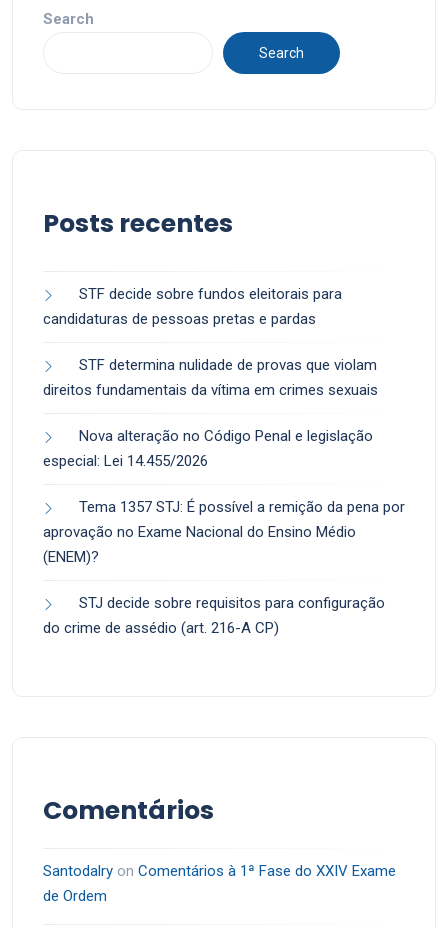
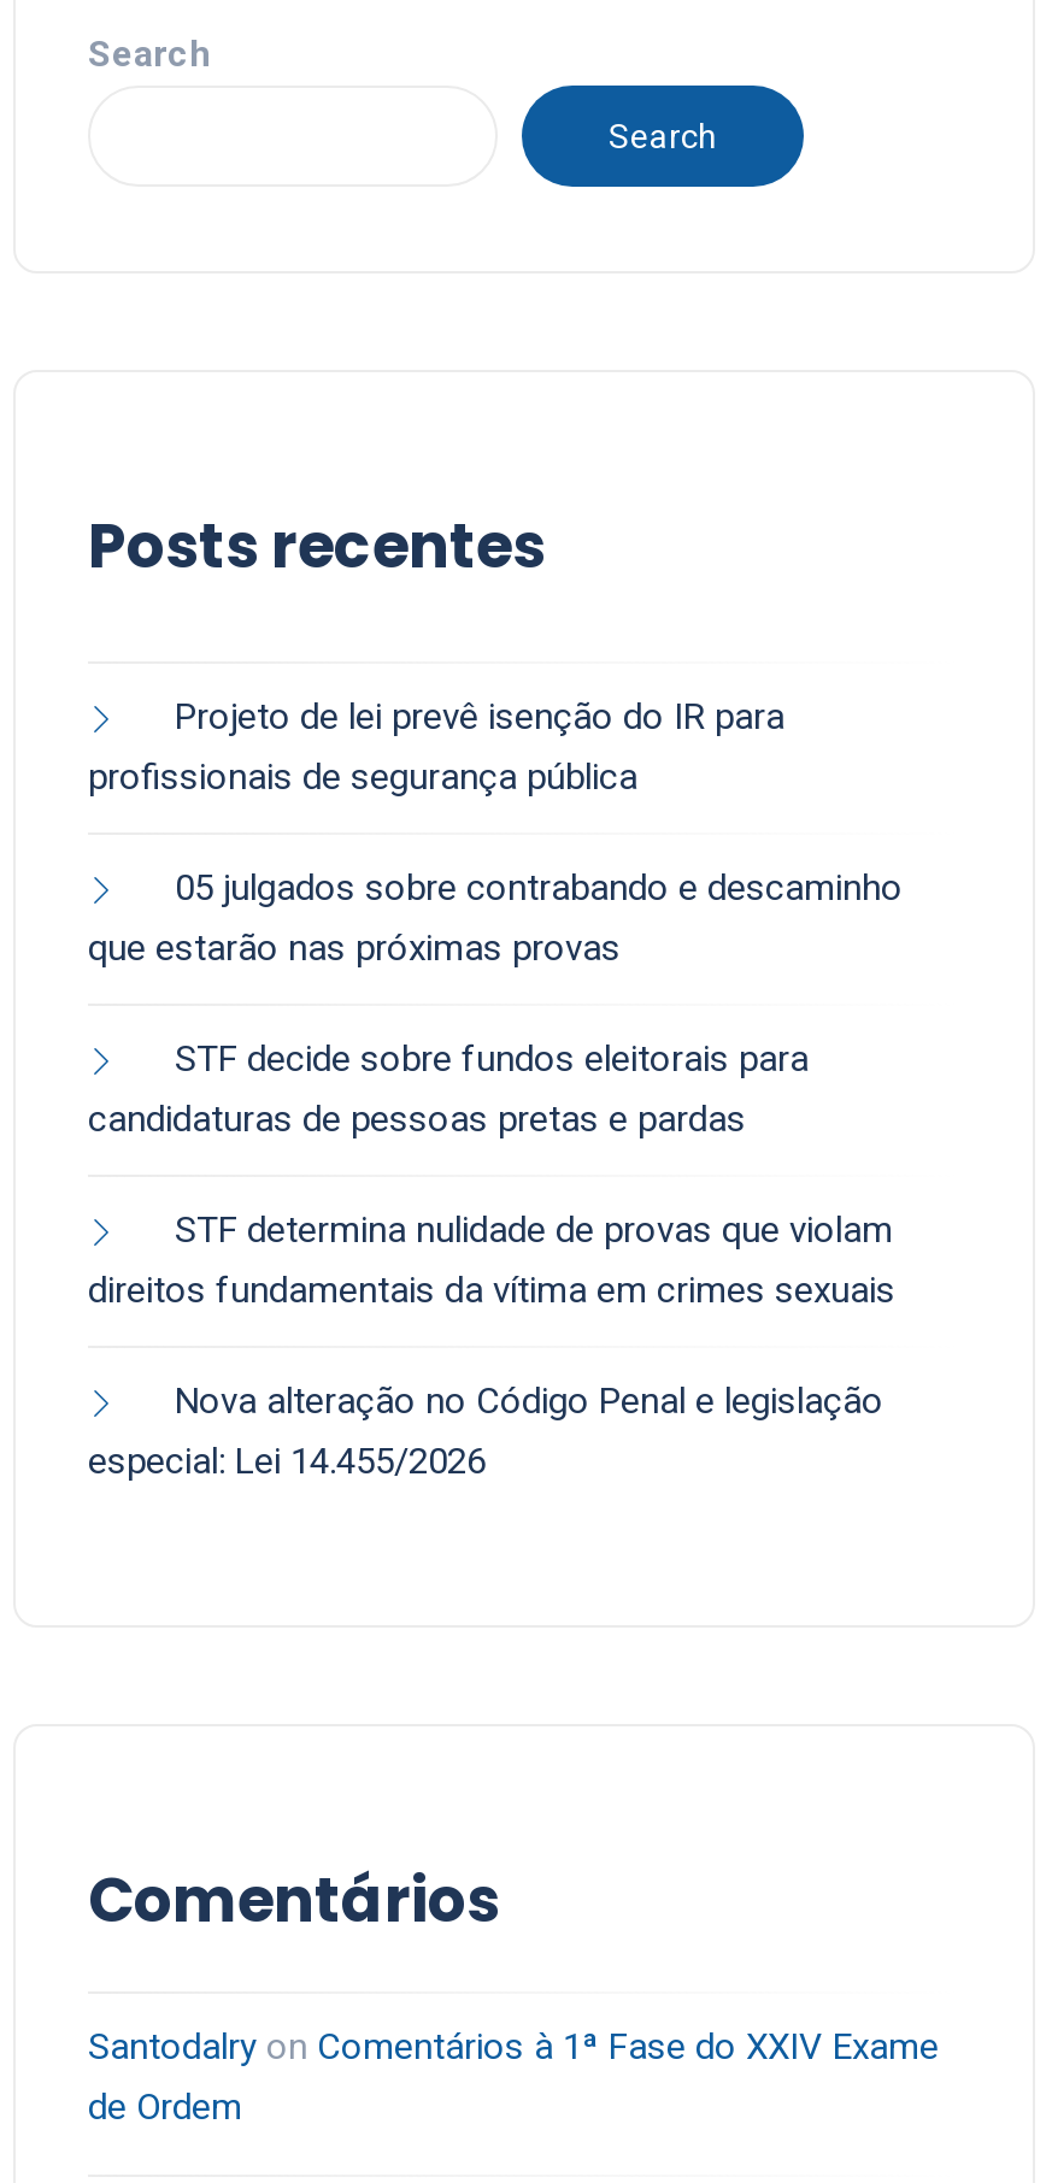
none -> [88,695,903,970] Projeto de lei prevê isenção do IR para | profissionais de segurança pública | 05 julgados sobre contrabando e descaminho | que estarão nas próximas provas
moved [43,285,378,470] -> [88,1037,895,1483]: STF decide sobre fundos eleitorais para | candidaturas de pessoas pretas e pardas | STF determina nulidade de provas que violam | direitos fundamentais da vítima em crimes sexuais | Nova alteração no Código Penal e legislação | especial: Lei 14.455/2026
[43,498,405,637] Tema 1357 STJ: É possível a remição da pena por | aprovação no Exame Nacional do Ensino Médio | (ENEM)? | STJ decide sobre requisitos para configuração | do crime de assédio (art. 216-A CP) -> none

